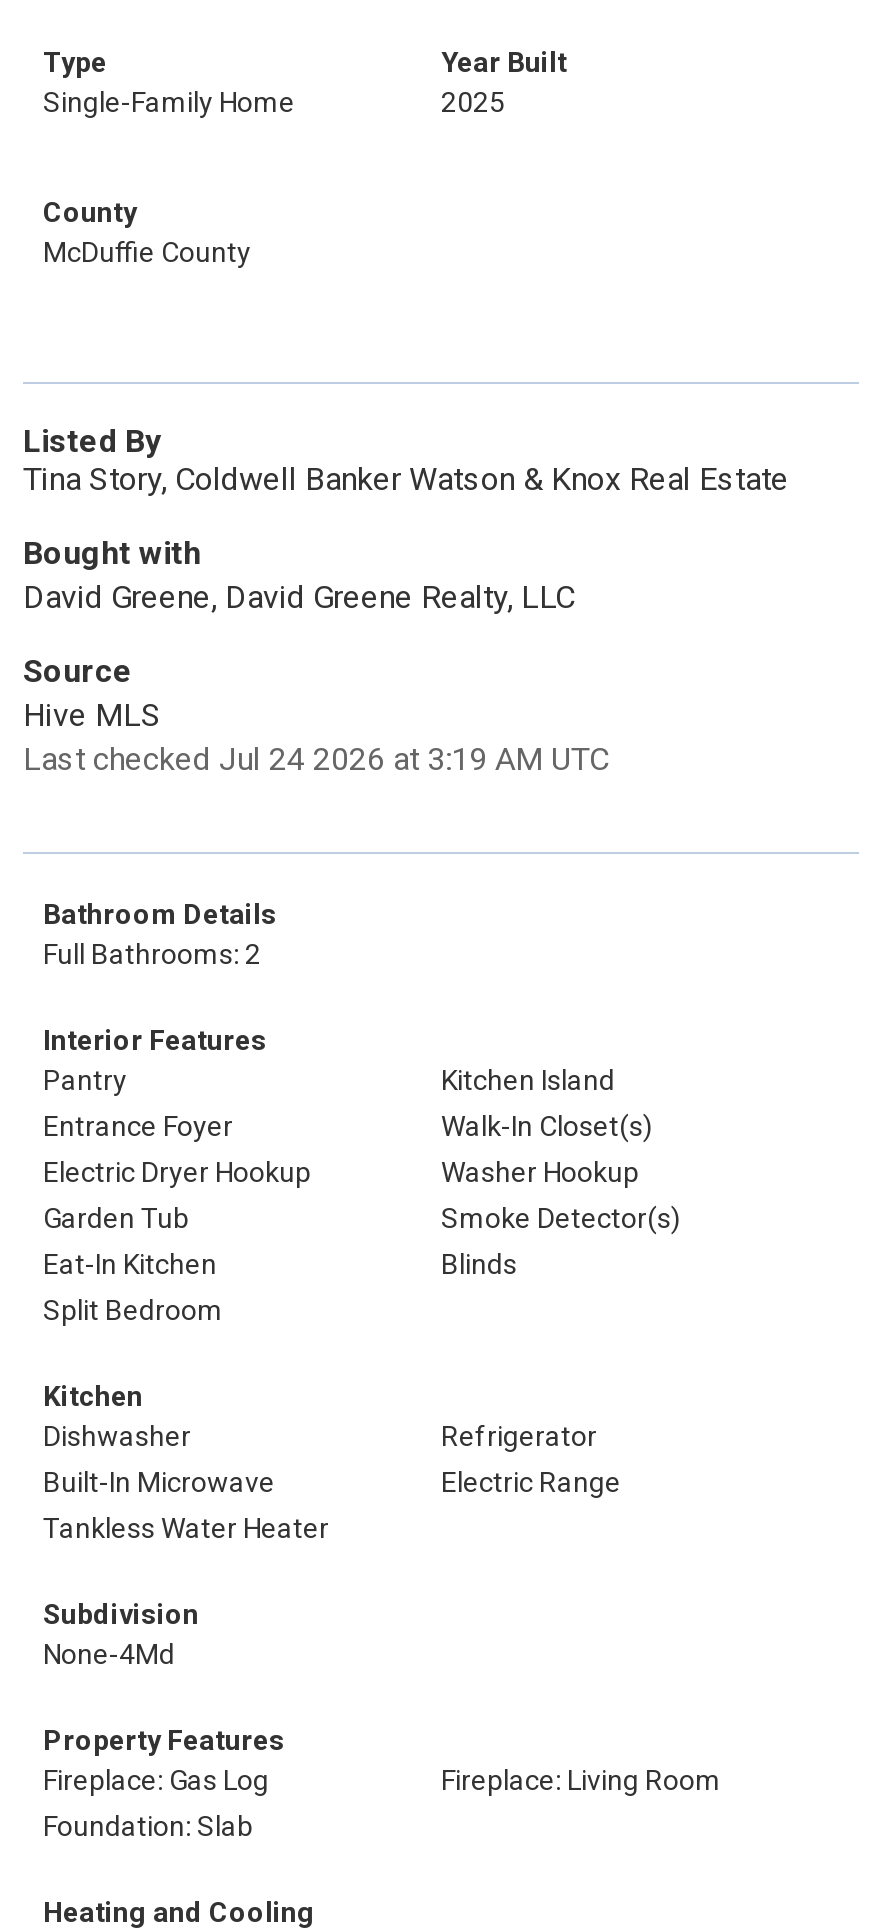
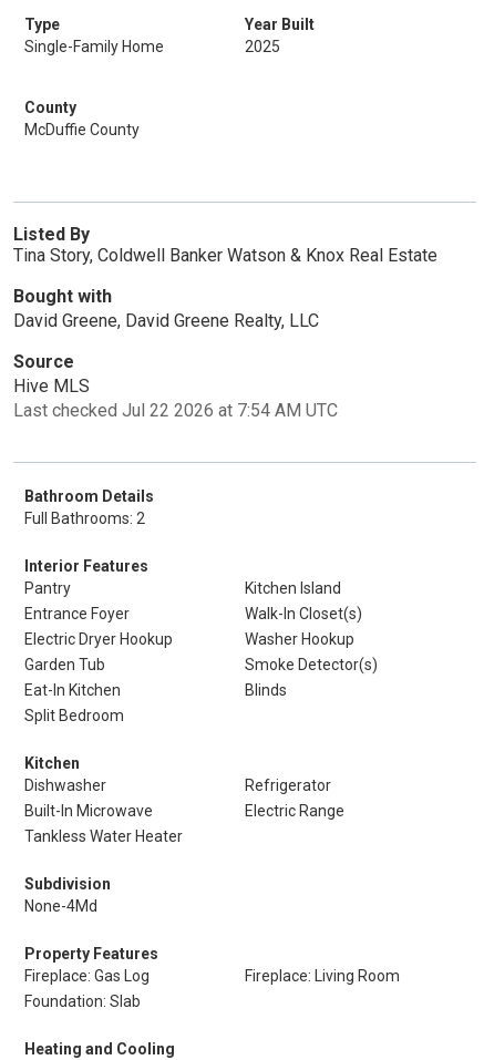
[23,740,609,778] Last checked Jul 24 2026 at 3:19 AM UTC -> [13,400,338,421] Last checked Jul 22 2026 at 7:54 AM UTC

